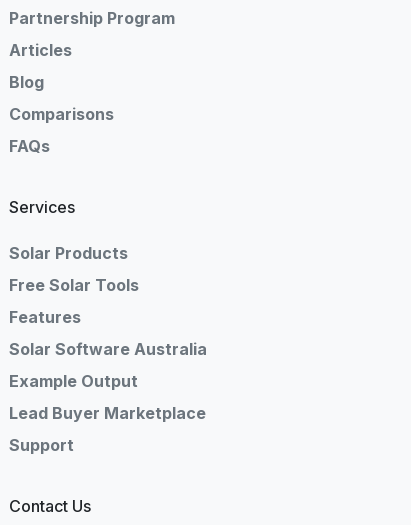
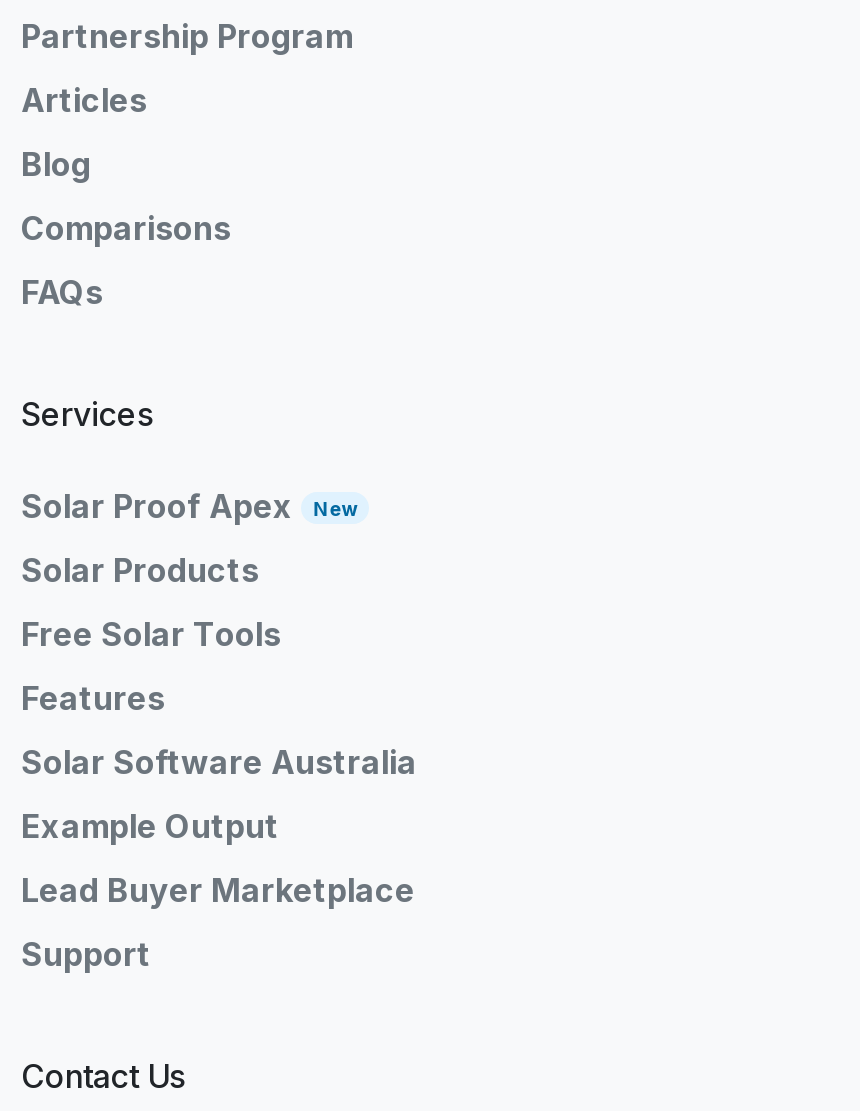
none -> [21,485,357,525] Solar Proof Apex New

